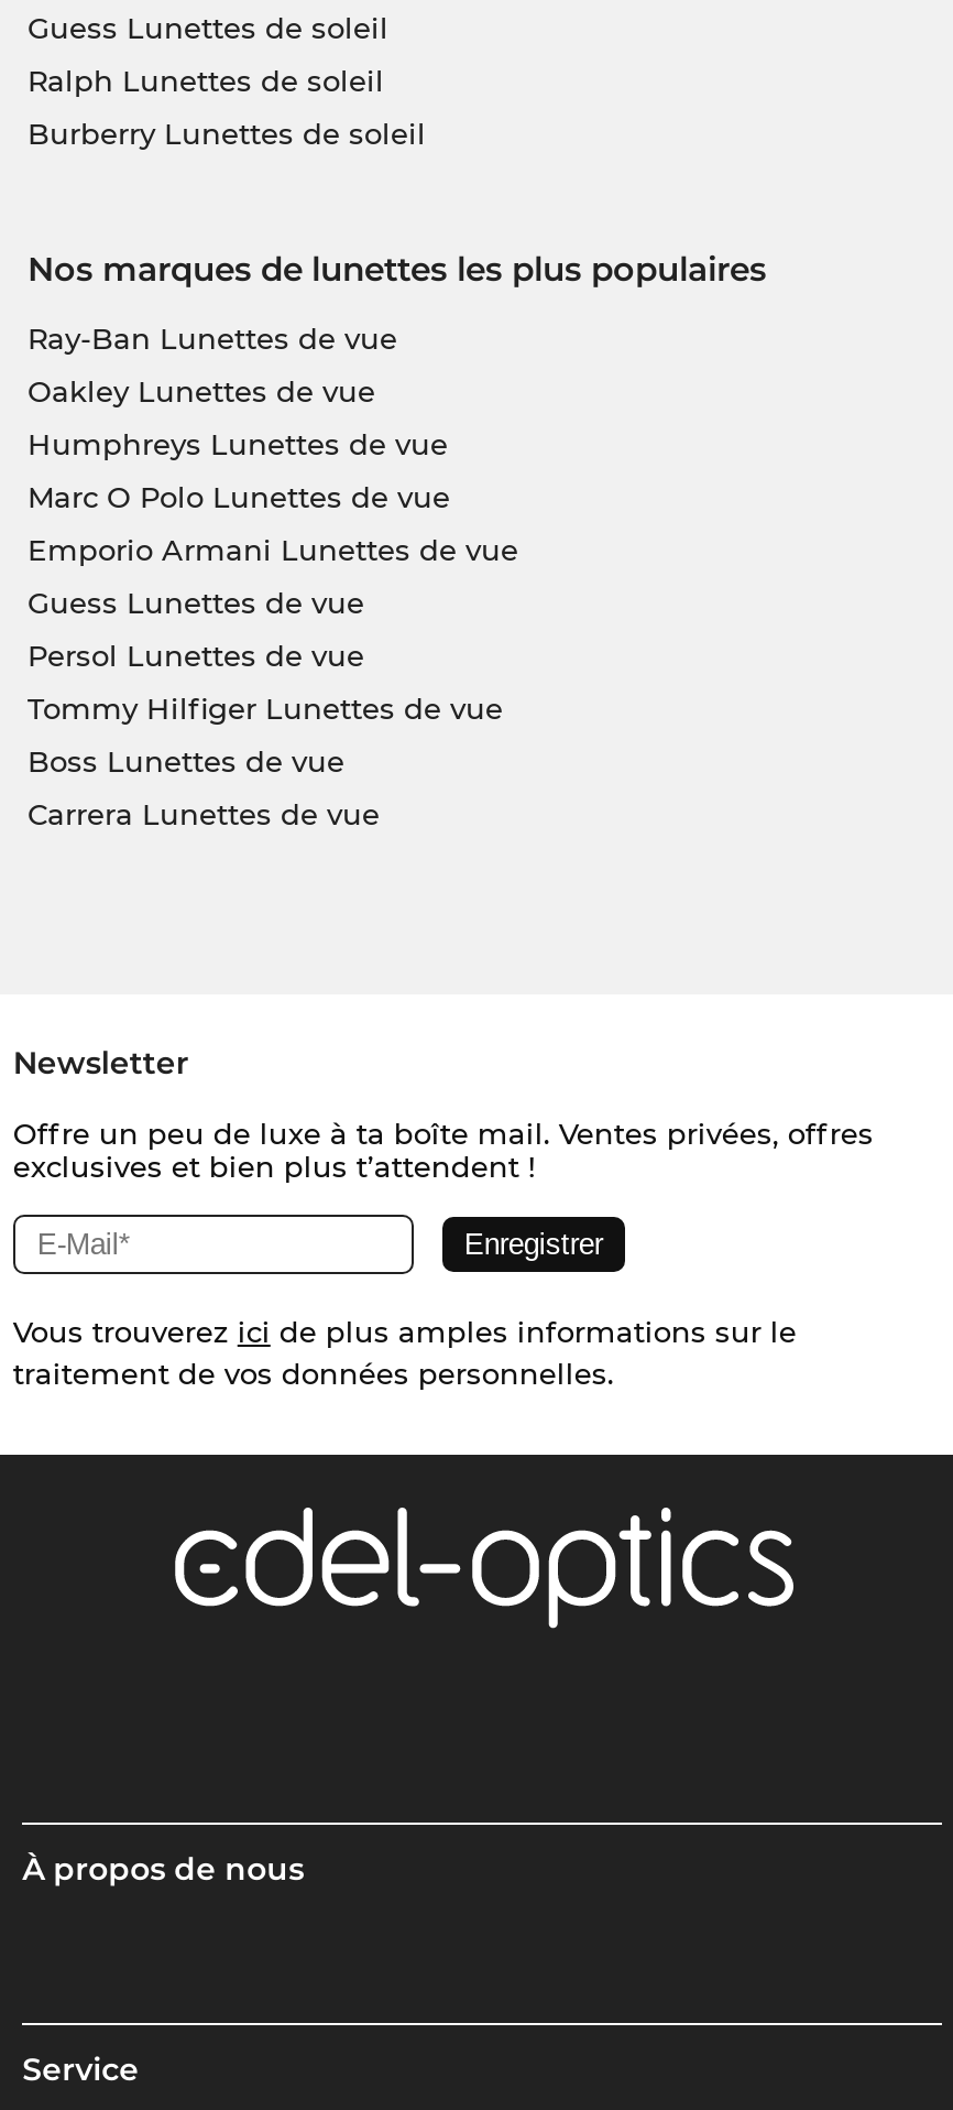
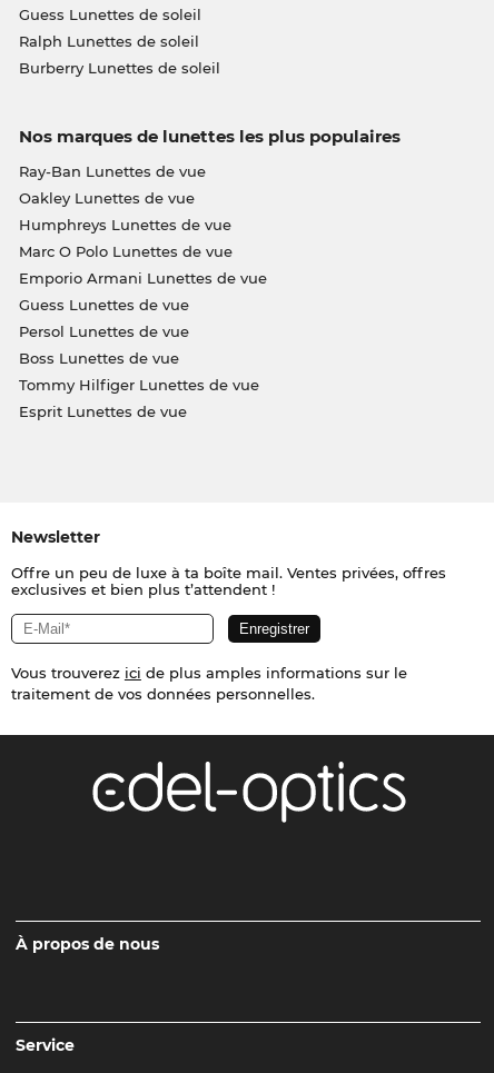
moved [28,691,503,726] -> [18,376,259,394]: Tommy Hilfiger Lunettes de vue
moved [28,744,344,779] -> [18,349,179,367]: Boss Lunettes de vue
[28,796,380,832] Carrera Lunettes de vue -> [18,403,186,420] Esprit Lunettes de vue

